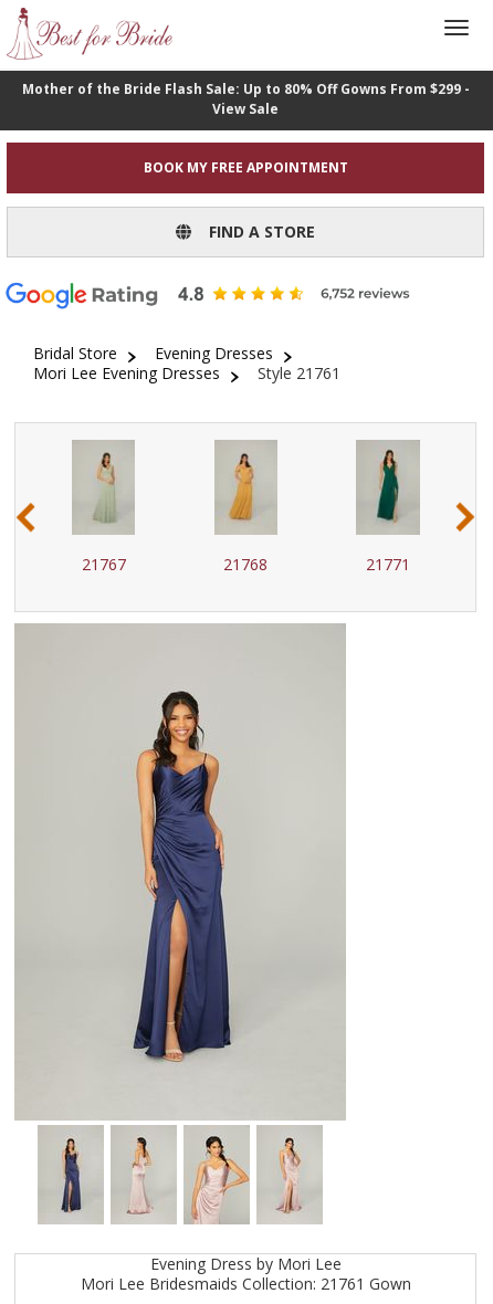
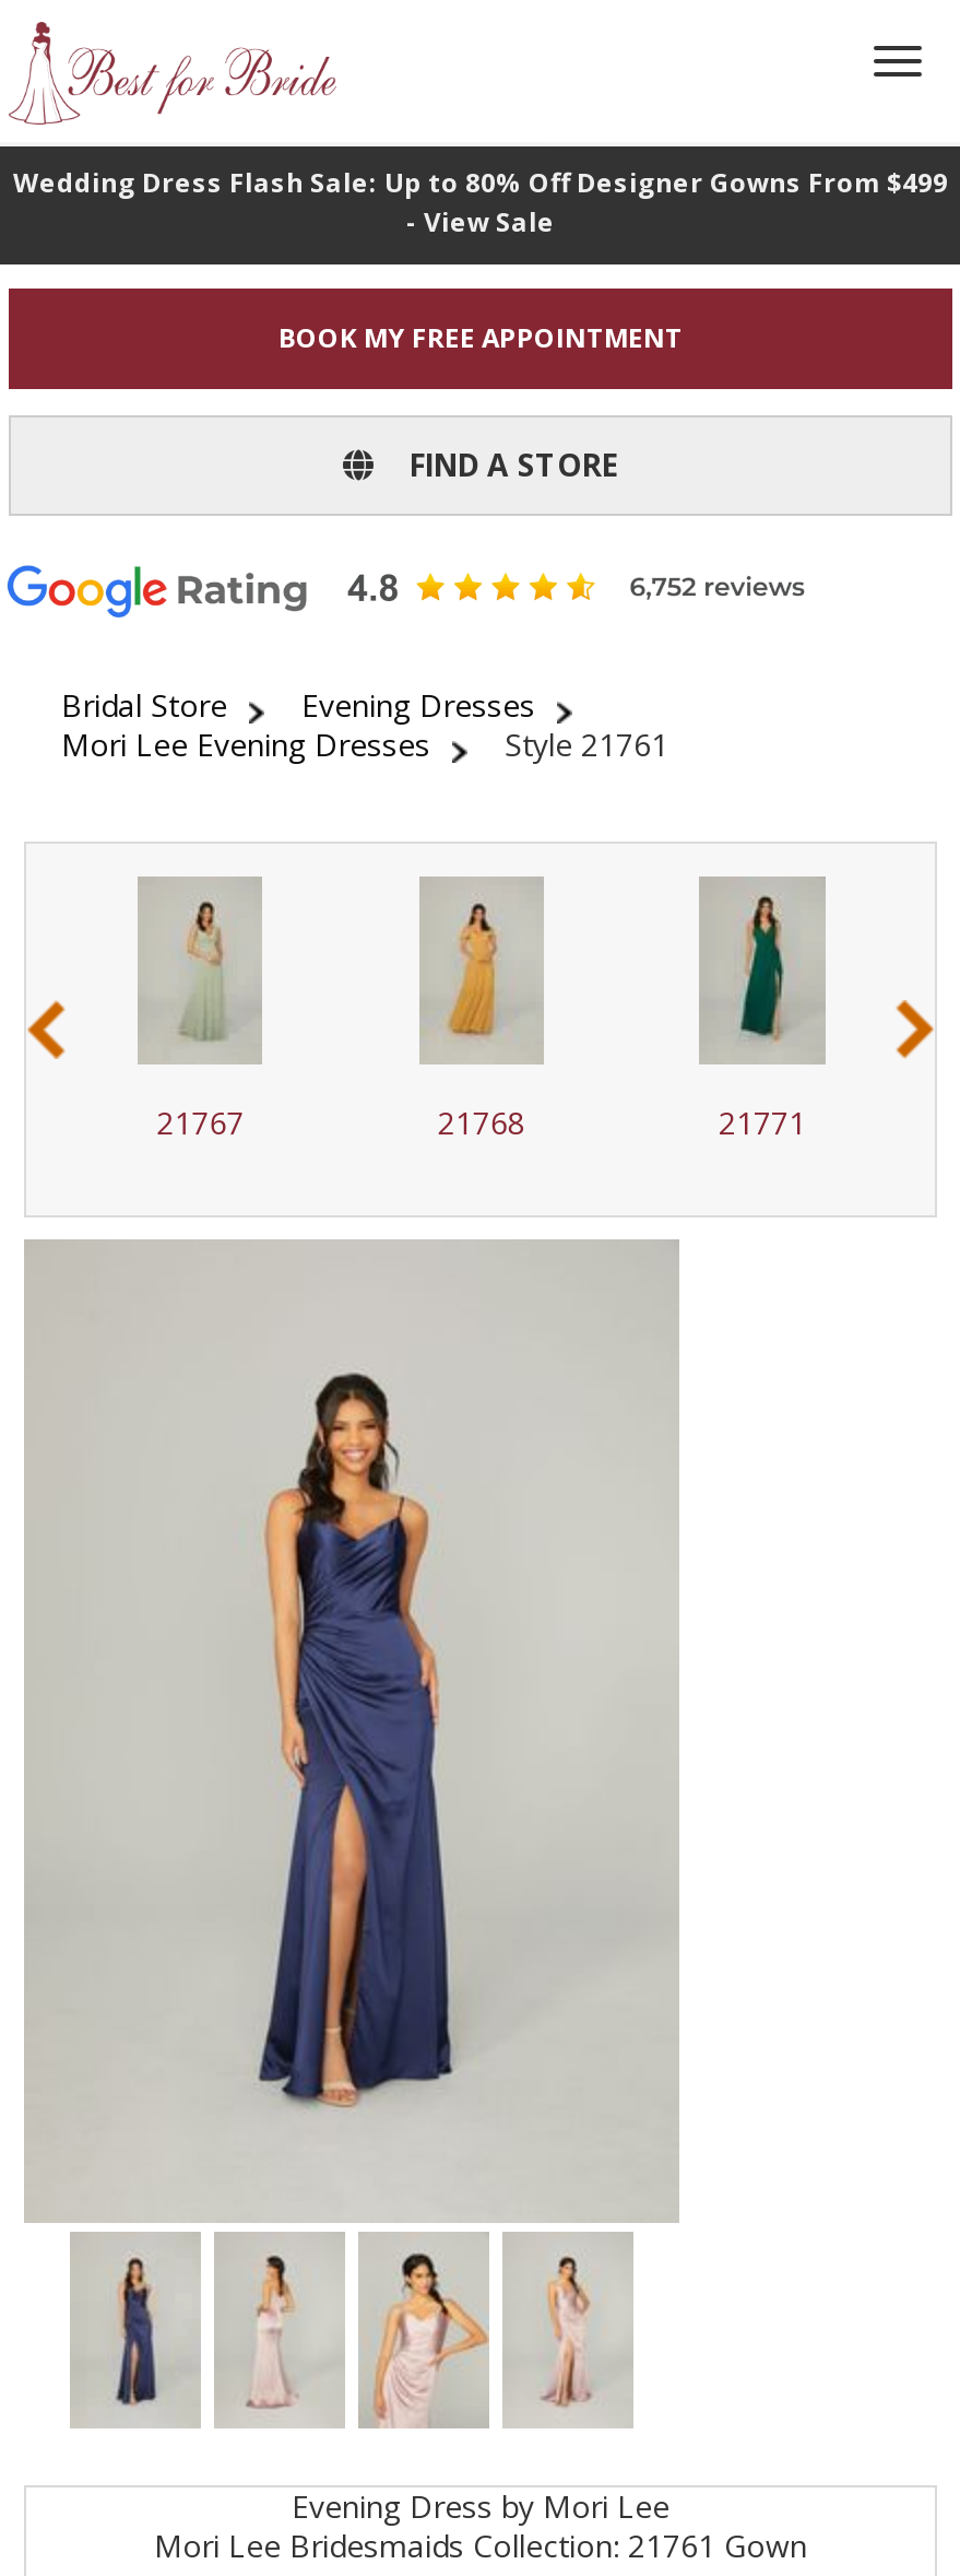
[22,80,469,118] Mother of the Bride Flash Sale: Up to 80% Off Gowns From $299 - | View Sale -> [13,164,948,240] Wedding Dress Flash Sale: Up to 80% Off Designer Gowns From $499 | - View Sale

